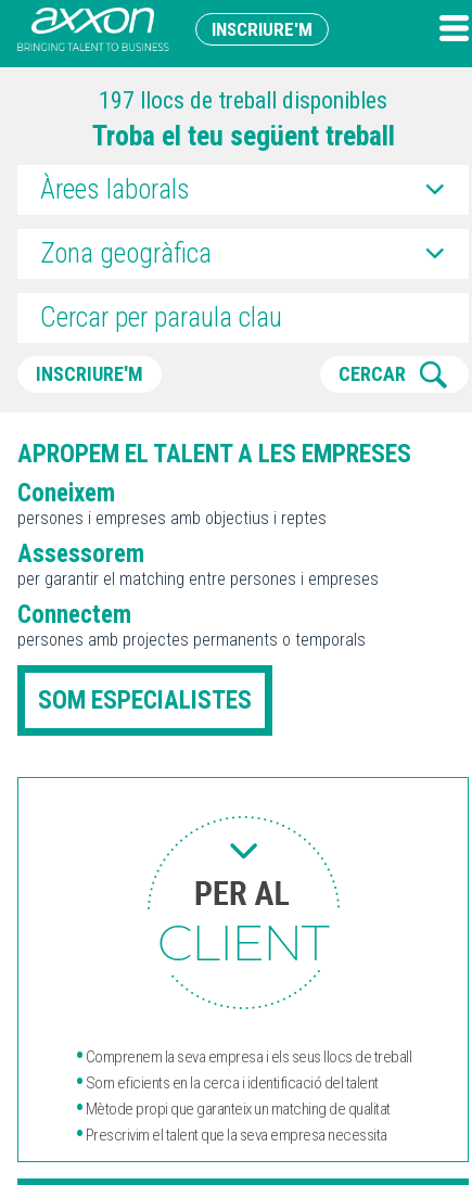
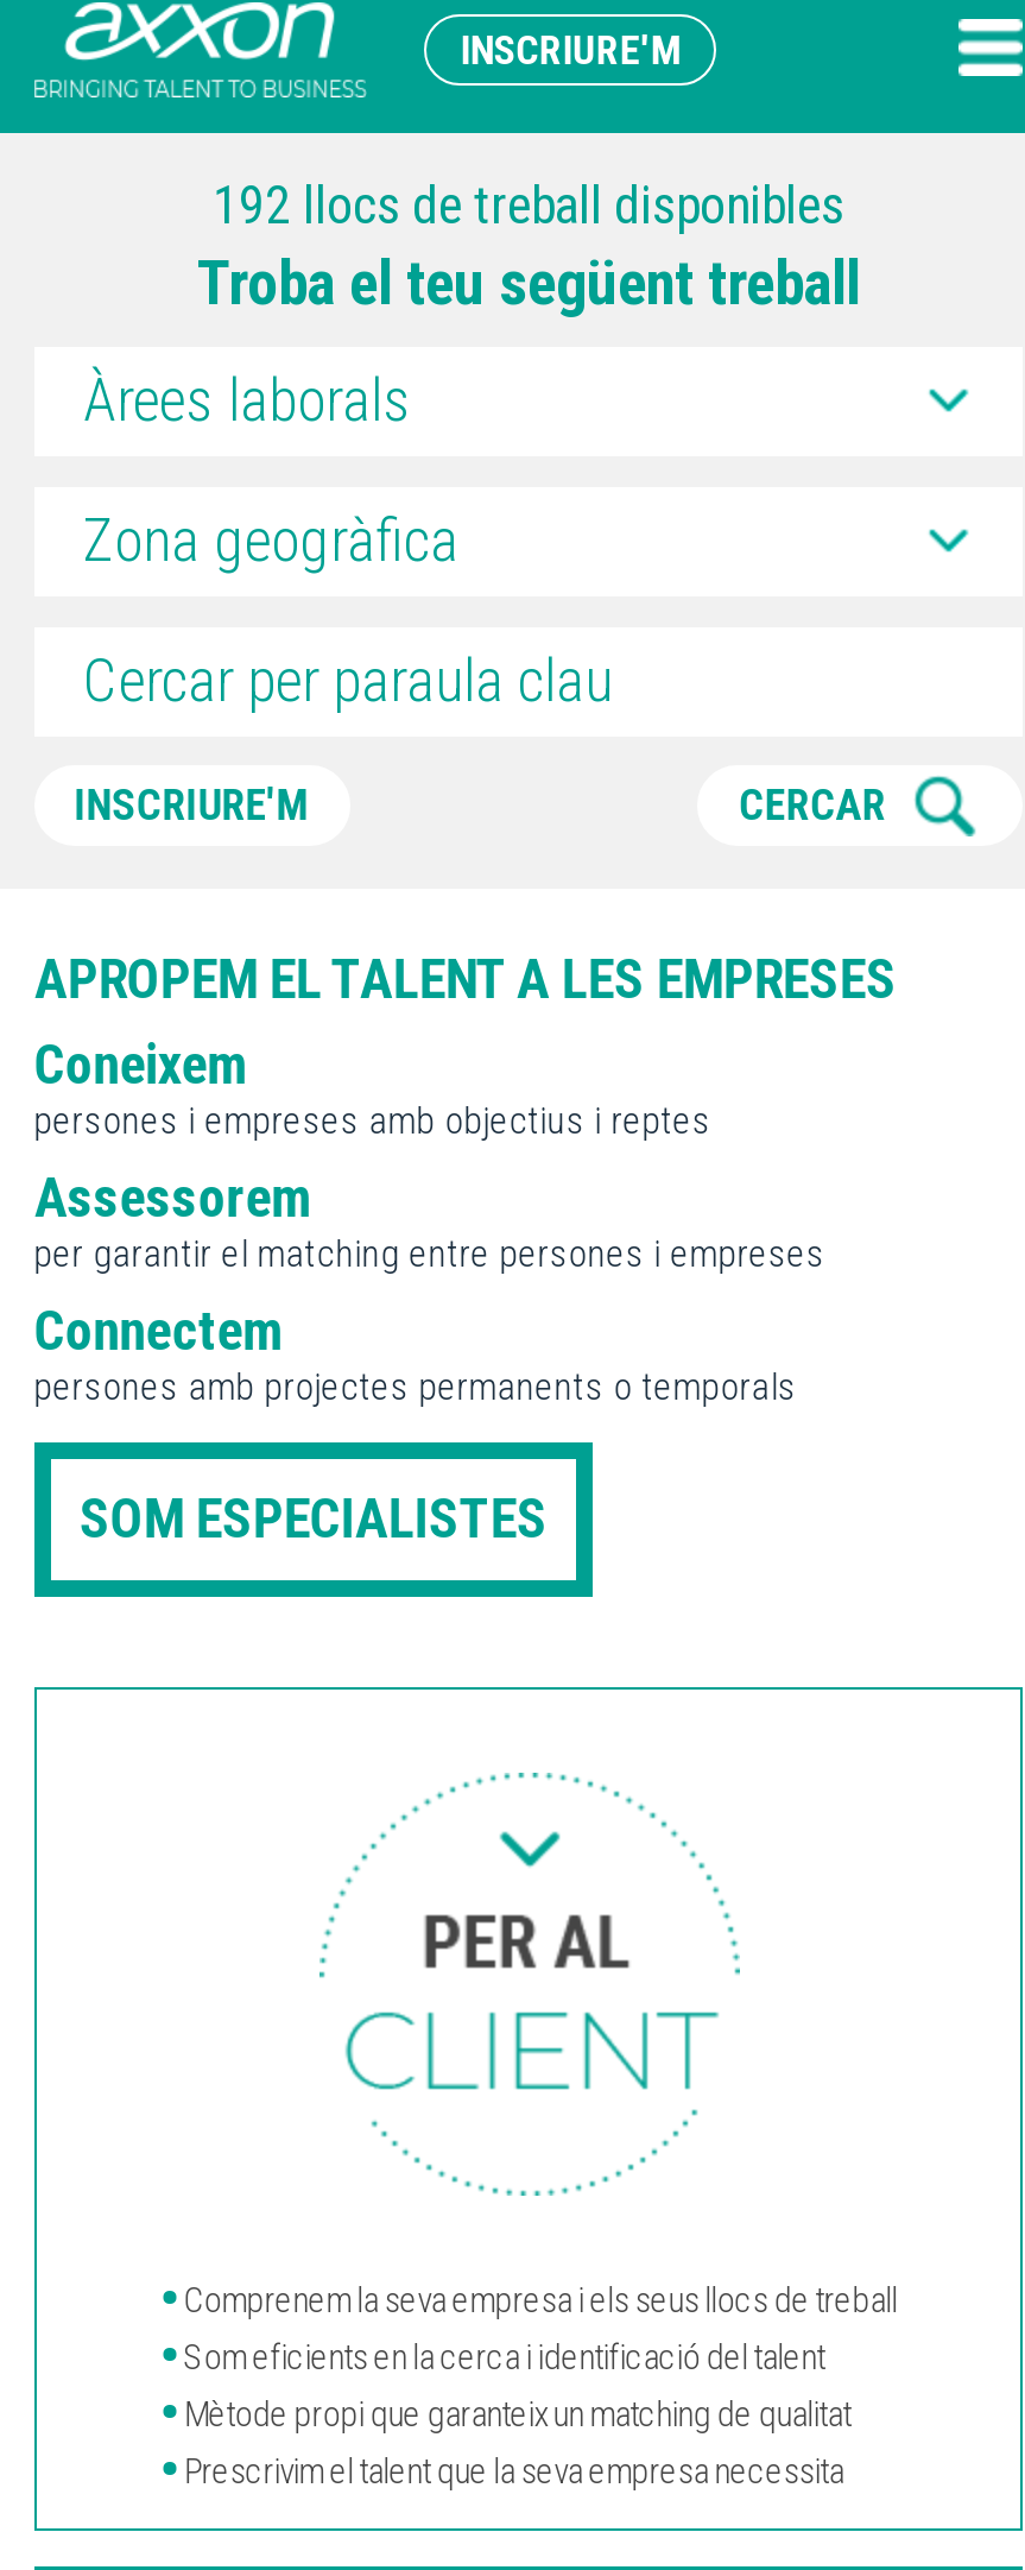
[99,87,387,114] 197 llocs de treball disponibles -> [213,176,844,235] 192 llocs de treball disponibles

